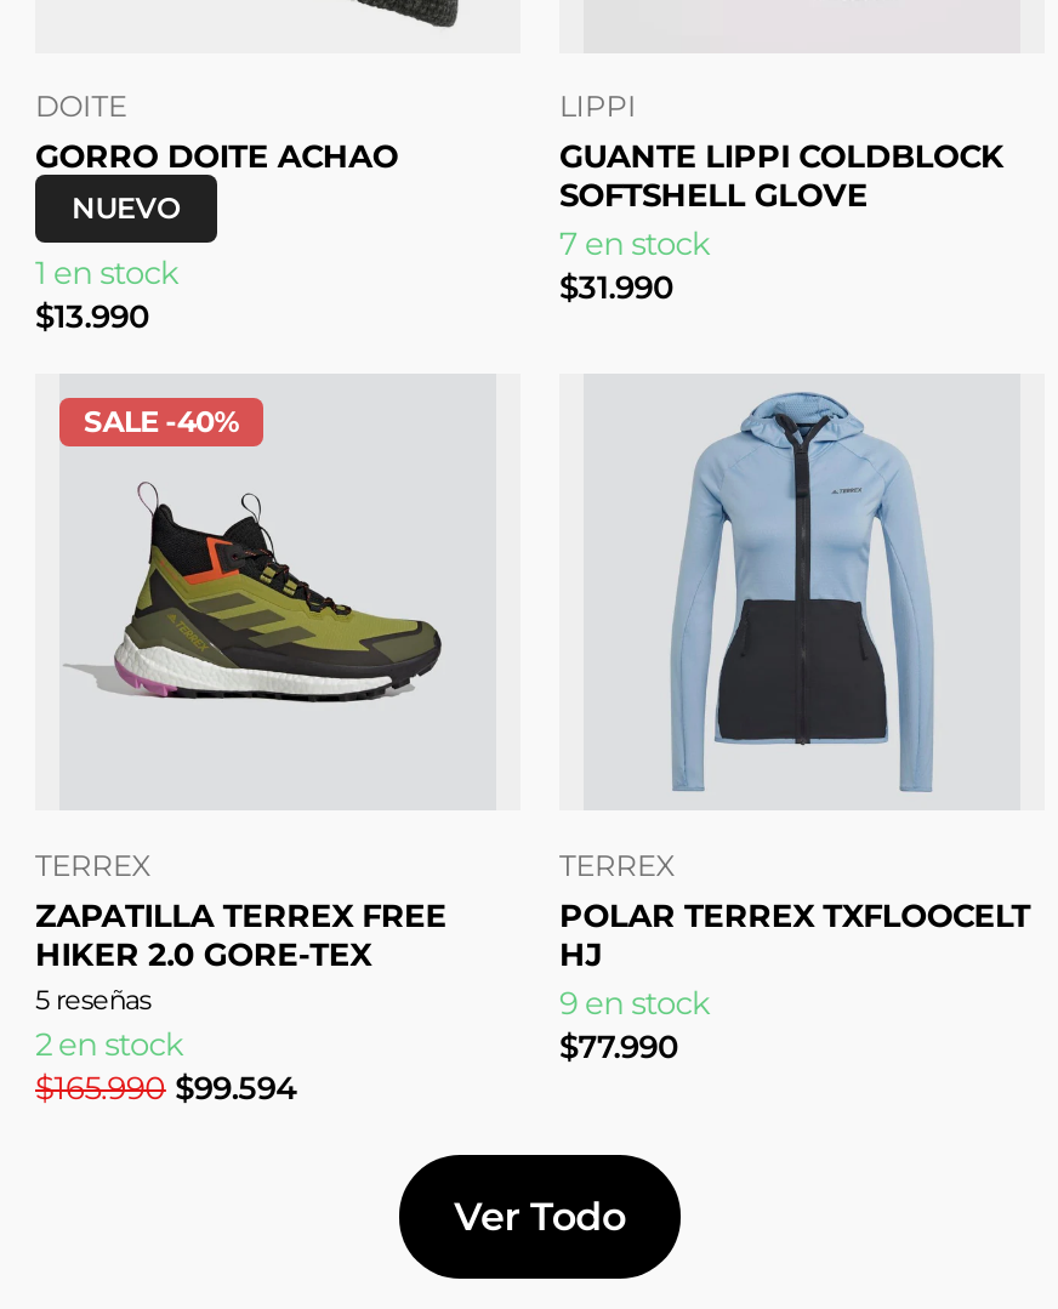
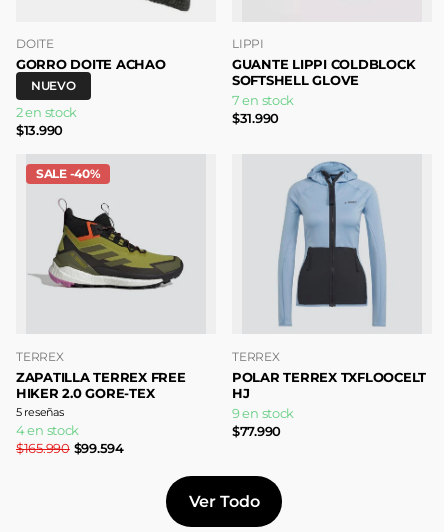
[35,253,179,292] 1 en stock -> [16,104,77,120] 2 en stock
[35,1024,184,1062] 2 en stock -> [16,422,79,438] 4 en stock

